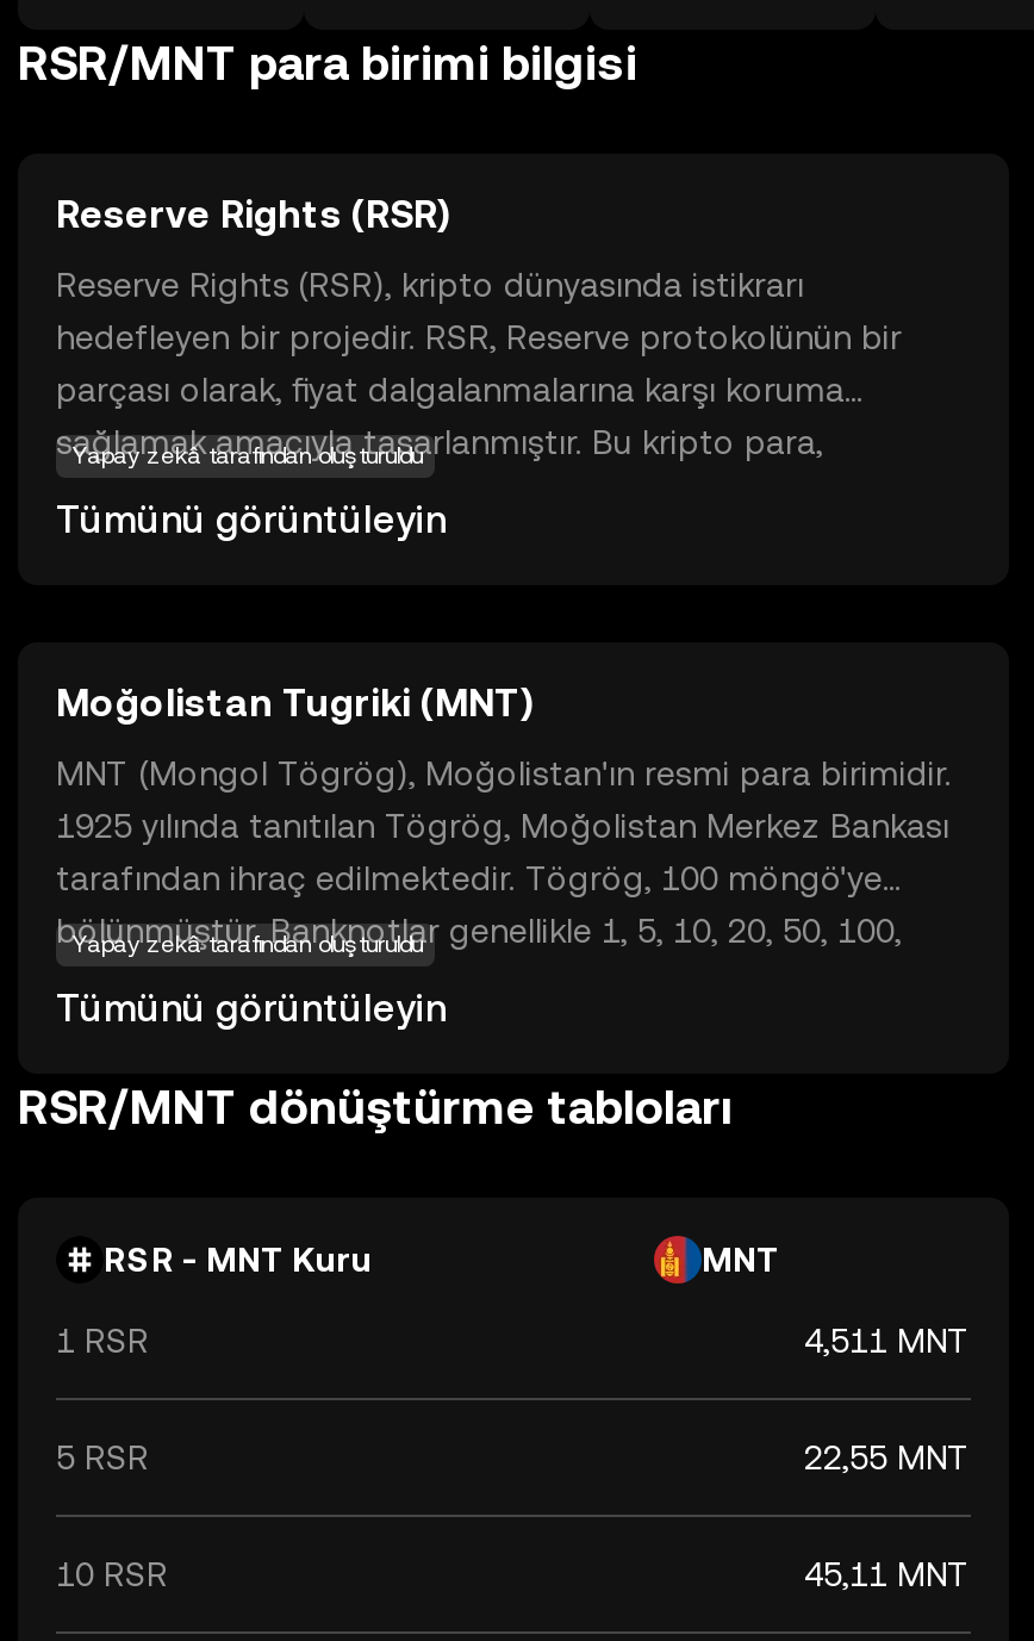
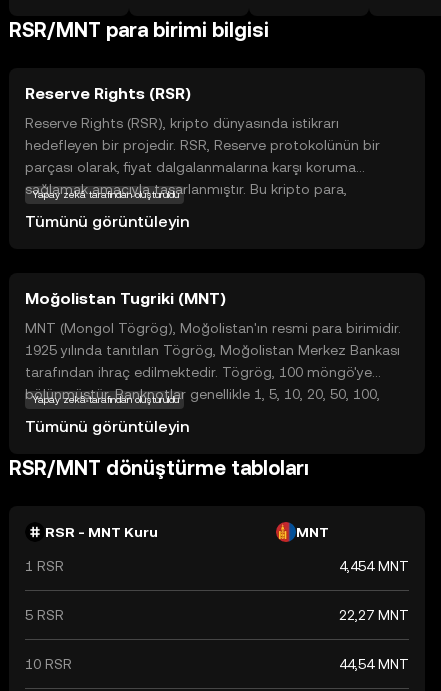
[804,1322,971,1360] 4,511 MNT -> [339,558,409,574] 4,454 MNT
[804,1438,971,1477] 22,55 MNT -> [339,607,409,623] 22,27 MNT
[804,1555,971,1593] 45,11 MNT -> [339,656,409,672] 44,54 MNT

